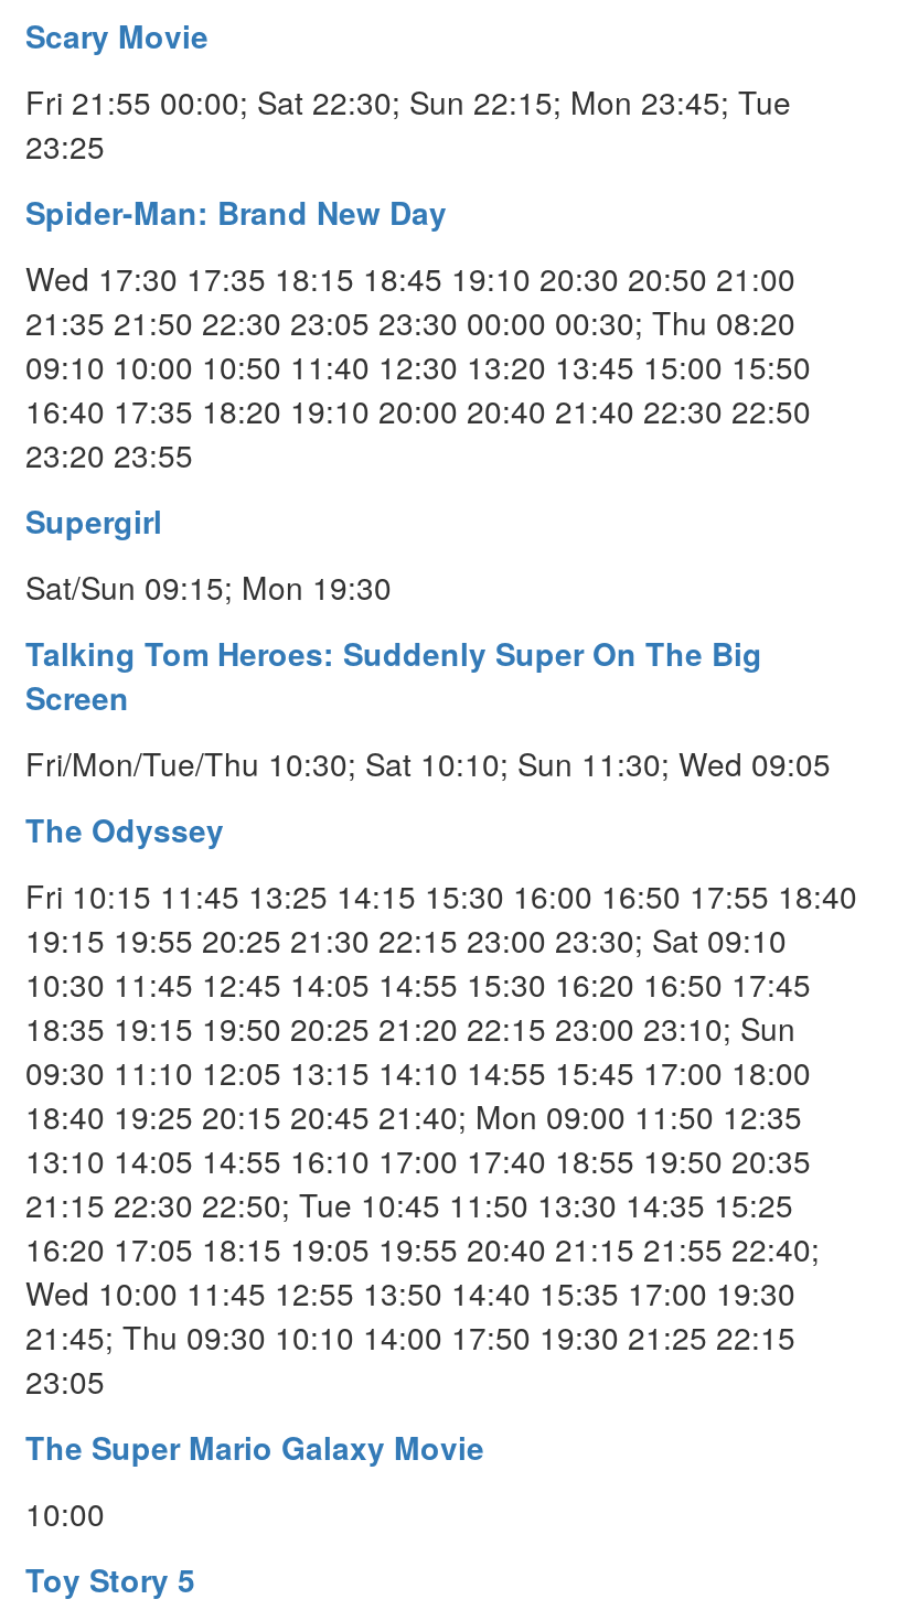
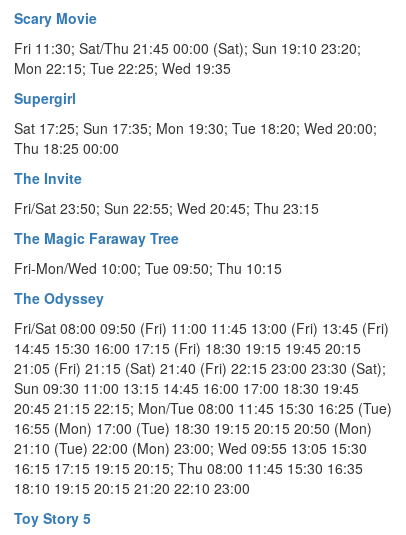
[25,78,811,475] Fri 21:55 00:00; Sat 22:30; Sun 22:15; Mon 23:45; Tue | 23:25 | Spider-Man: Brand New Day | Wed 17:30 17:35 18:15 18:45 19:10 20:30 20:50 21:00 | 21:35 21:50 22:30 23:05 23:30 00:00 00:30; Thu 08:20 | 09:10 10:00 10:50 11:40 12:30 13:20 13:45 15:00 15:50 | 16:40 17:35 18:20 19:10 20:00 20:40 21:40 22:30 22:50 | 23:20 23:55 -> [14,37,361,77] Fri 11:30; Sat/Thu 21:45 00:00 (Sat); Sun 19:10 23:20; | Mon 22:15; Tue 22:25; Wed 19:35
[25,563,831,784] Sat/Sun 09:15; Mon 19:30 | Talking Tom Heroes: Suddenly Super On The Big | Screen | Fri/Mon/Tue/Thu 10:30; Sat 10:10; Sun 11:30; Wed 09:05 -> [14,117,377,277] Sat 17:25; Sun 17:35; Mon 19:30; Tue 18:20; Wed 20:00; | Thu 18:25 00:00 | The Invite | Fri/Sat 23:50; Sun 22:55; Wed 20:45; Thu 23:15 | The Magic Faraway Tree | Fri-Mon/Wed 10:00; Tue 09:50; Thu 10:15
[25,872,857,1534] Fri 10:15 11:45 13:25 14:15 15:30 16:00 16:50 17:55 18:40 | 19:15 19:55 20:25 21:30 22:15 23:00 23:30; Sat 09:10 | 10:30 11:45 12:45 14:05 14:55 15:30 16:20 16:50 17:45 | 18:35 19:15 19:50 20:25 21:20 22:15 23:00 23:10; Sun | 09:30 11:10 12:05 13:15 14:10 14:55 15:45 17:00 18:00 | 18:40 19:25 20:15 20:45 21:40; Mon 09:00 11:50 12:35 | 13:10 14:05 14:55 16:10 17:00 17:40 18:55 19:50 20:35 | 21:15 22:30 22:50; Tue 10:45 11:50 13:30 14:35 15:25 | 16:20 17:05 18:15 19:05 19:55 20:40 21:15 21:55 22:40; | Wed 10:00 11:45 12:55 13:50 14:40 15:35 17:00 19:30 | 21:45; Thu 09:30 10:10 14:00 17:50 19:30 21:25 22:15 | 23:05 | The Super Mario Galaxy Movie | 10:00 -> [14,317,392,497] Fri/Sat 08:00 09:50 (Fri) 11:00 11:45 13:00 (Fri) 13:45 (Fri) | 14:45 15:30 16:00 17:15 (Fri) 18:30 19:15 19:45 20:15 | 21:05 (Fri) 21:15 (Sat) 21:40 (Fri) 22:15 23:00 23:30 (Sat); | Sun 09:30 11:00 13:15 14:45 16:00 17:00 18:30 19:45 | 20:45 21:15 22:15; Mon/Tue 08:00 11:45 15:30 16:25 (Tue) | 16:55 (Mon) 17:00 (Tue) 18:30 19:15 20:15 20:50 (Mon) | 21:10 (Tue) 22:00 (Mon) 23:00; Wed 09:55 13:05 15:30 | 16:15 17:15 19:15 20:15; Thu 08:00 11:45 15:30 16:35 | 18:10 19:15 20:15 21:20 22:10 23:00

